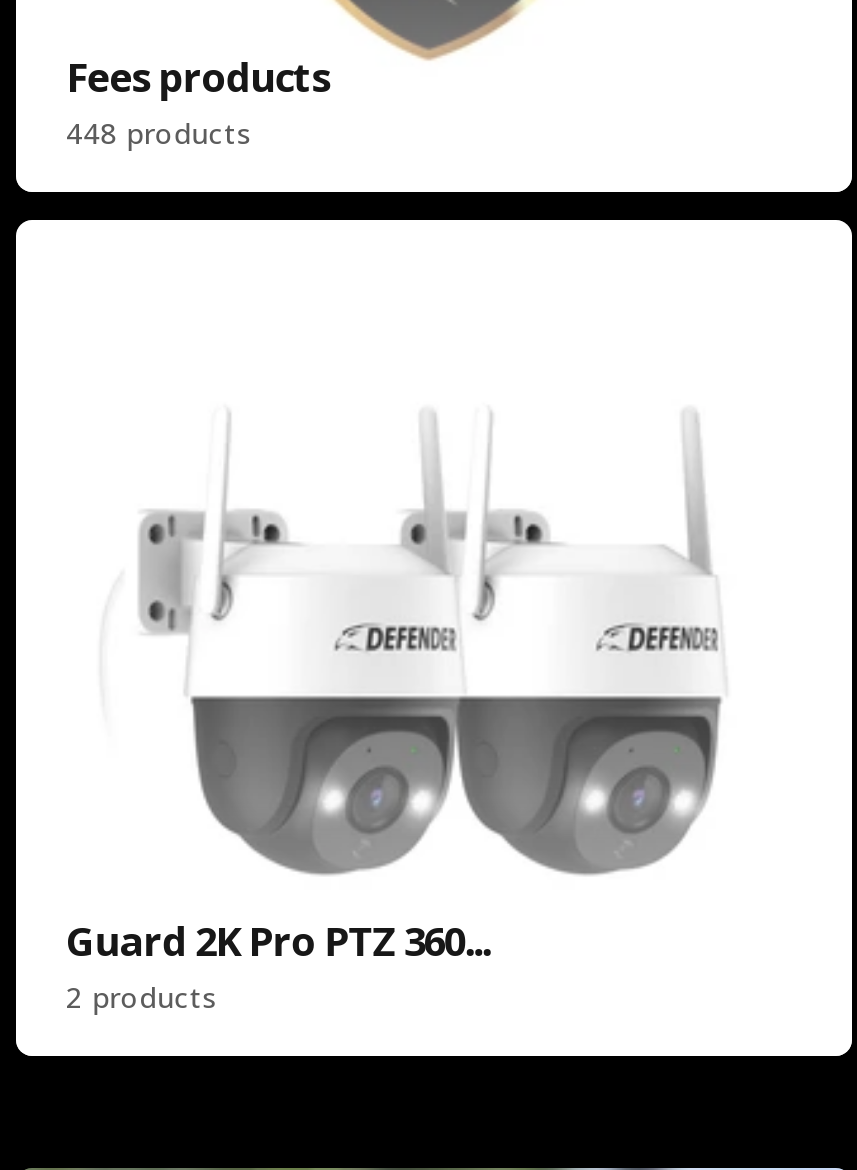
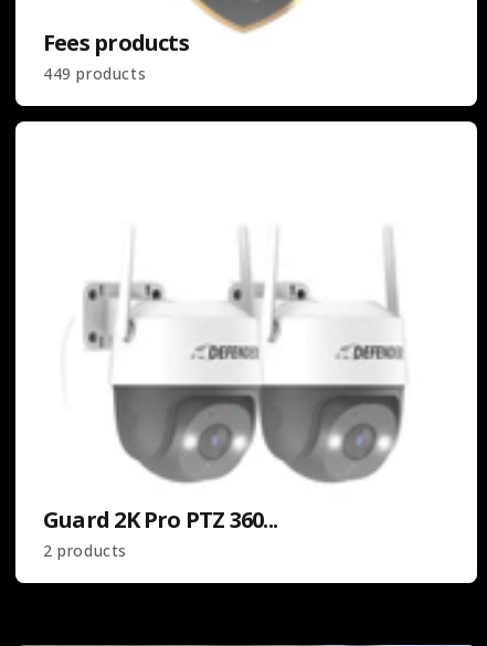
[66,114,252,152] 448 products -> [43,63,146,84] 449 products

